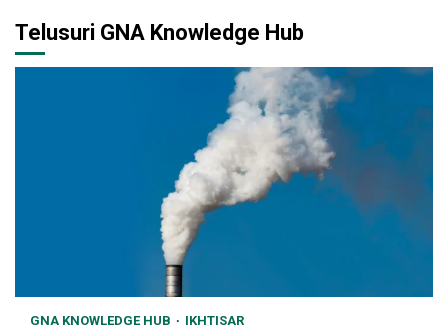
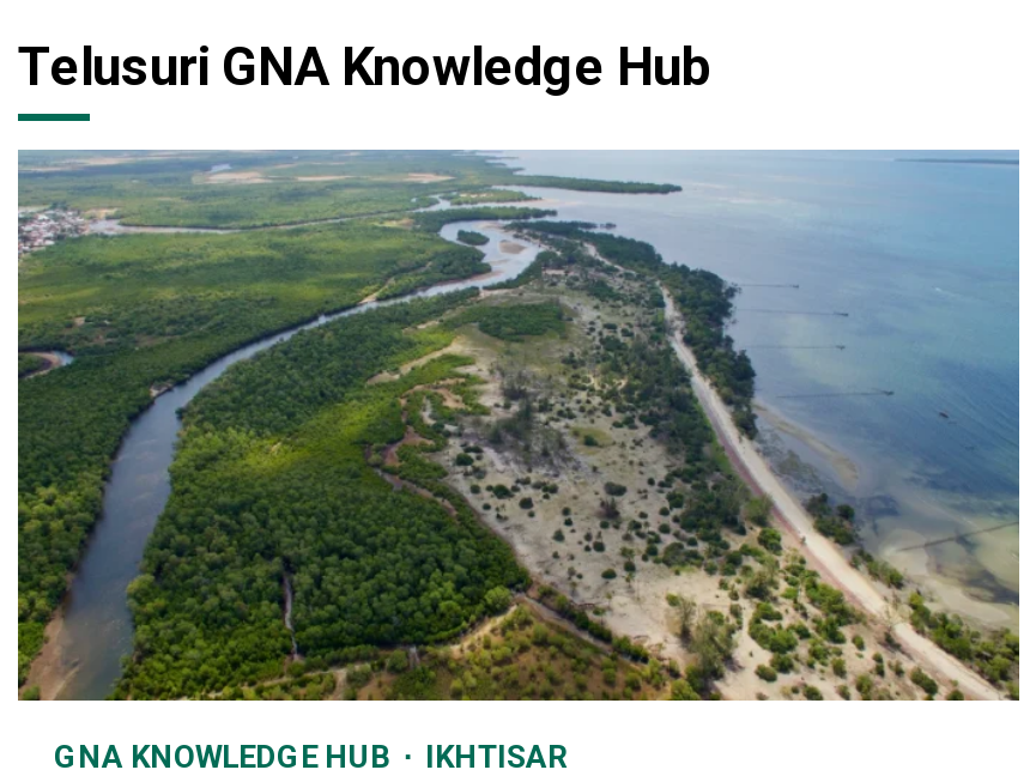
[14,66,434,298] [image] -> [16,150,1022,703] [image]

